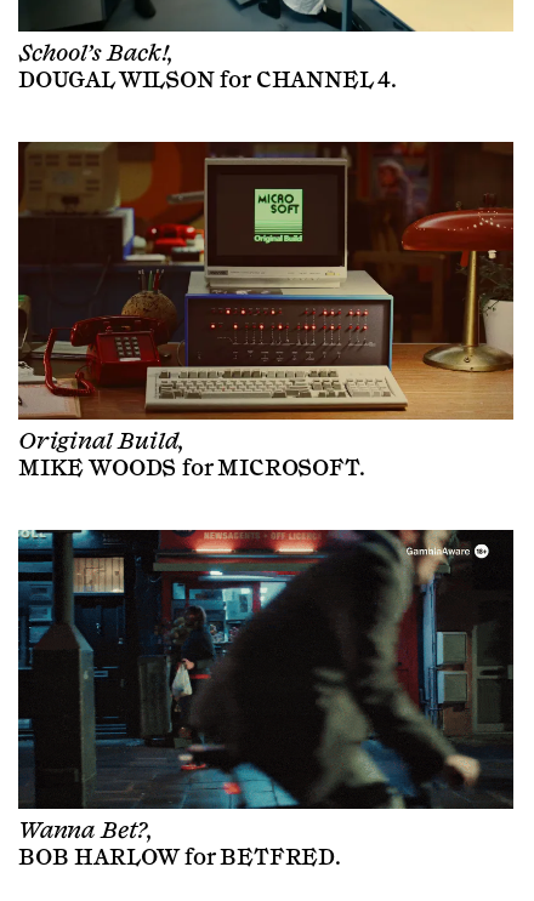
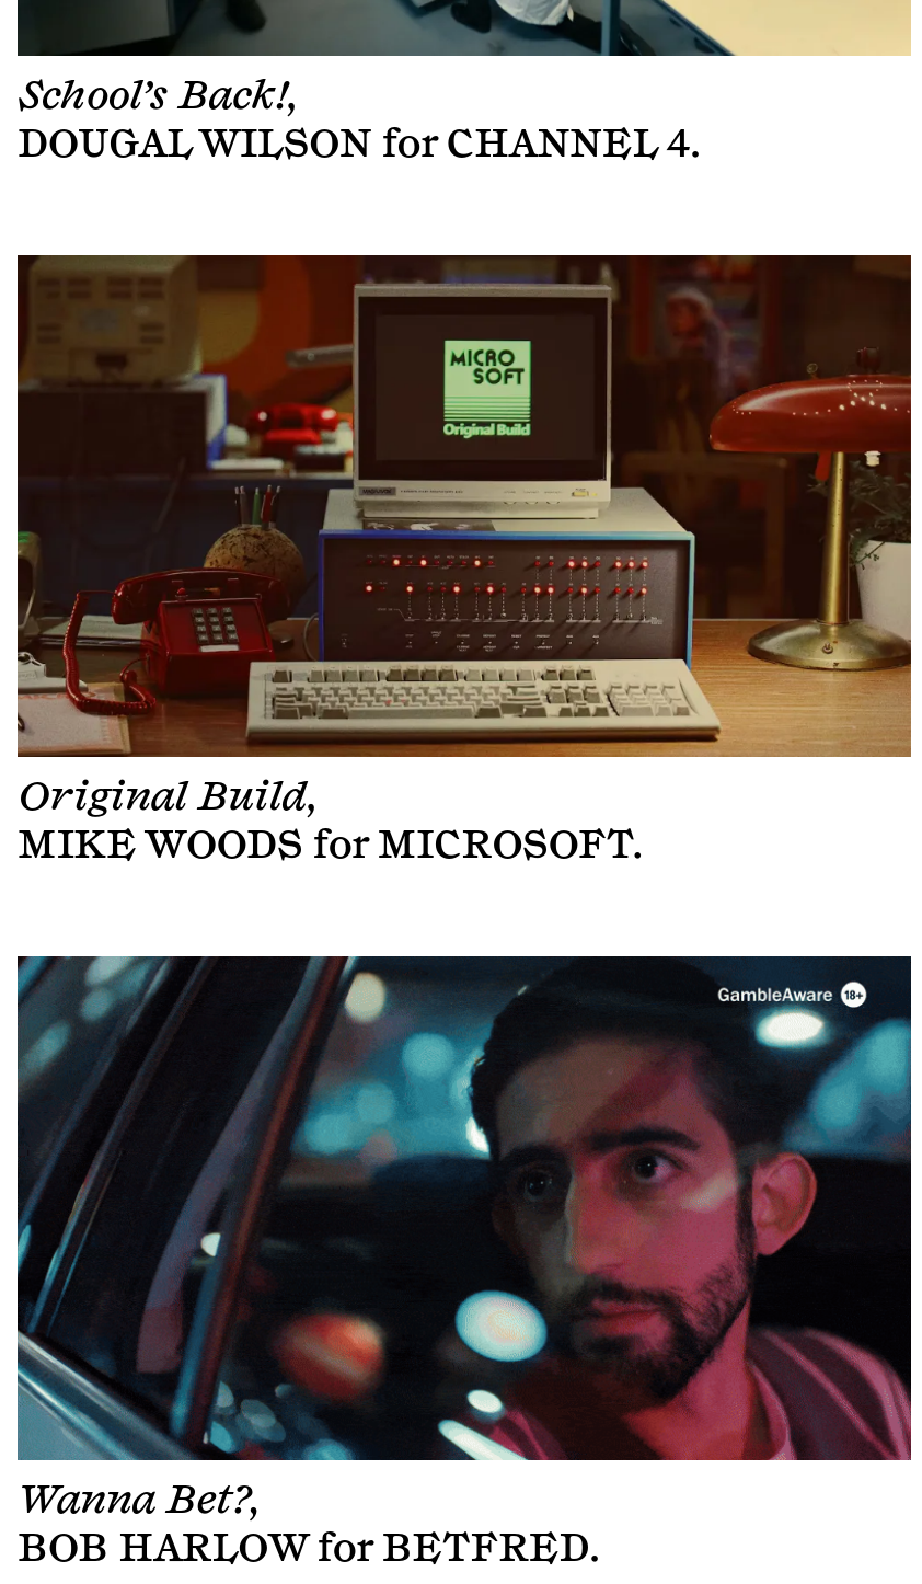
[17,529,515,810] [image] -> [15,953,913,1461] [image]

